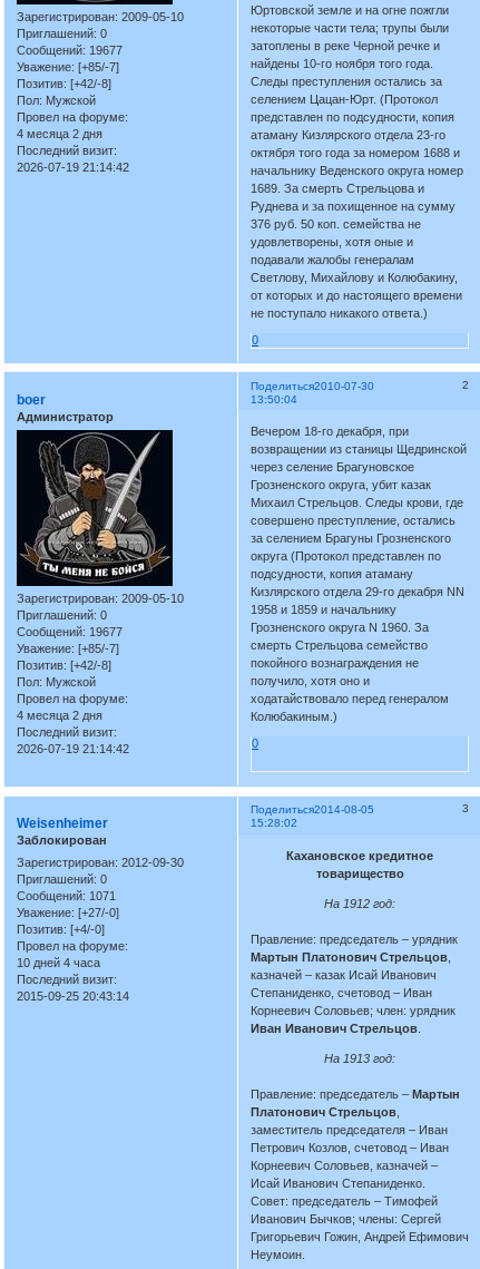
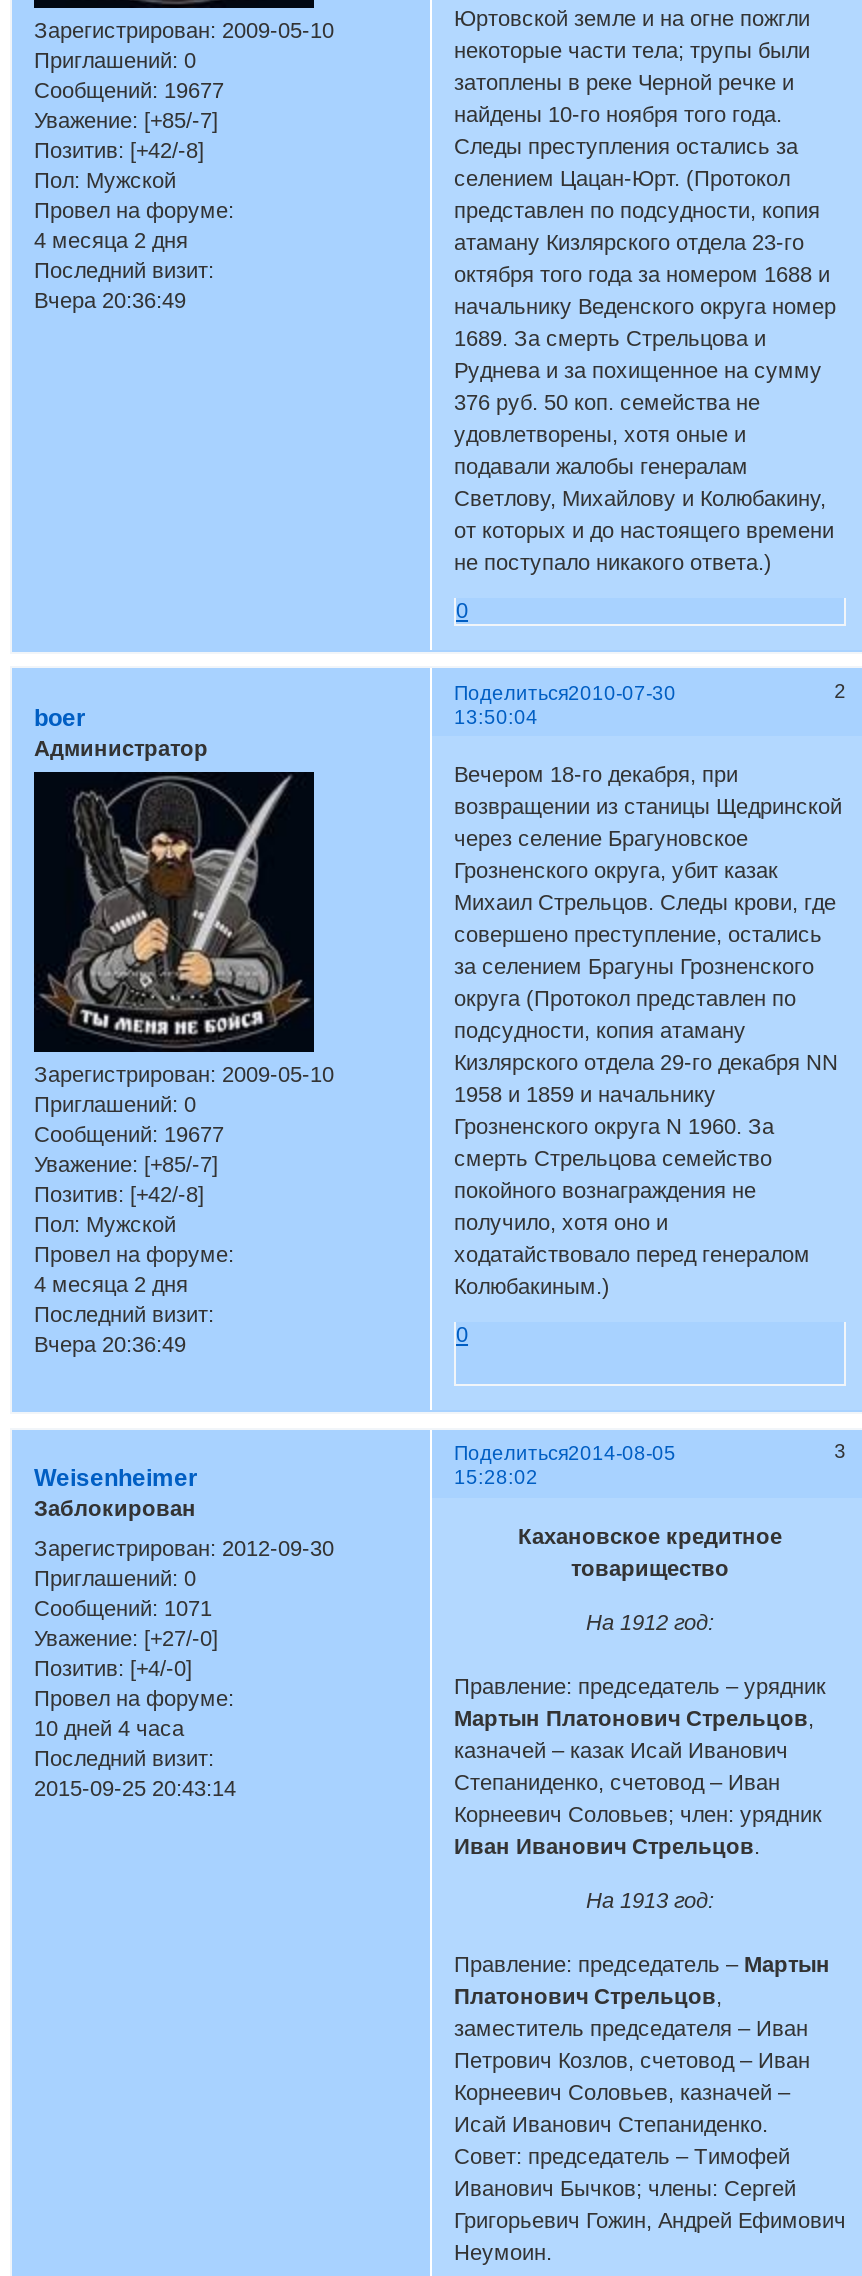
[17,160,129,174] 2026-07-19 21:14:42 -> [34,288,186,312] Вчера 20:36:49
[17,742,129,756] 2026-07-19 21:14:42 -> [34,1332,186,1356] Вчера 20:36:49

